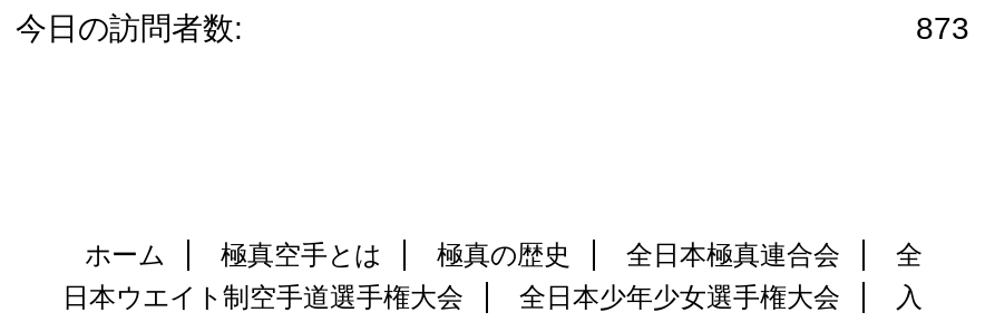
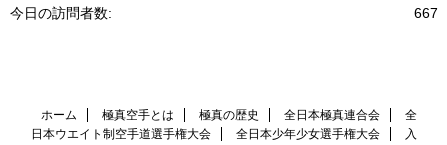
[916,10,969,46] 873 -> [414,5,438,21] 667

